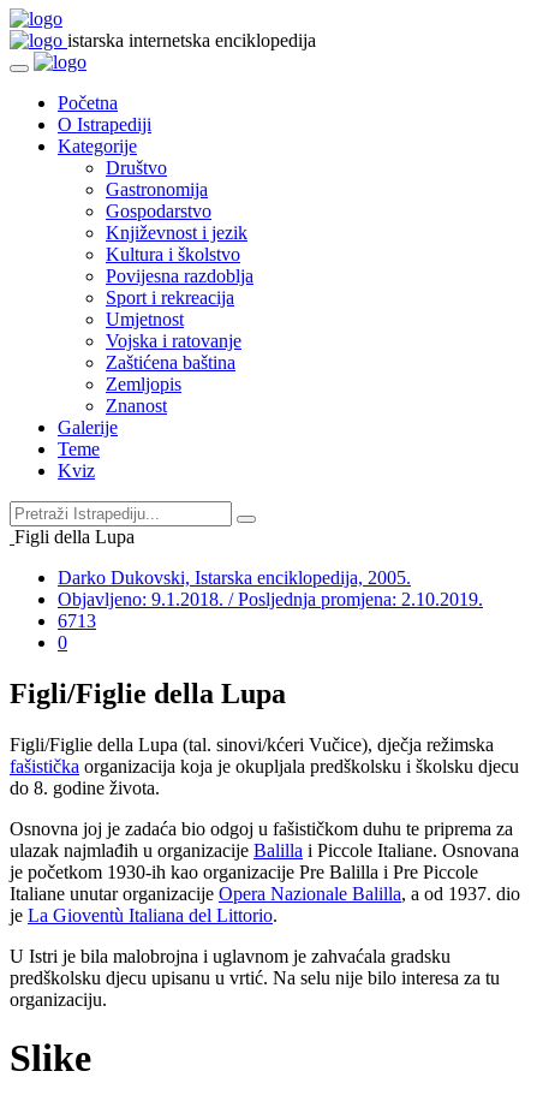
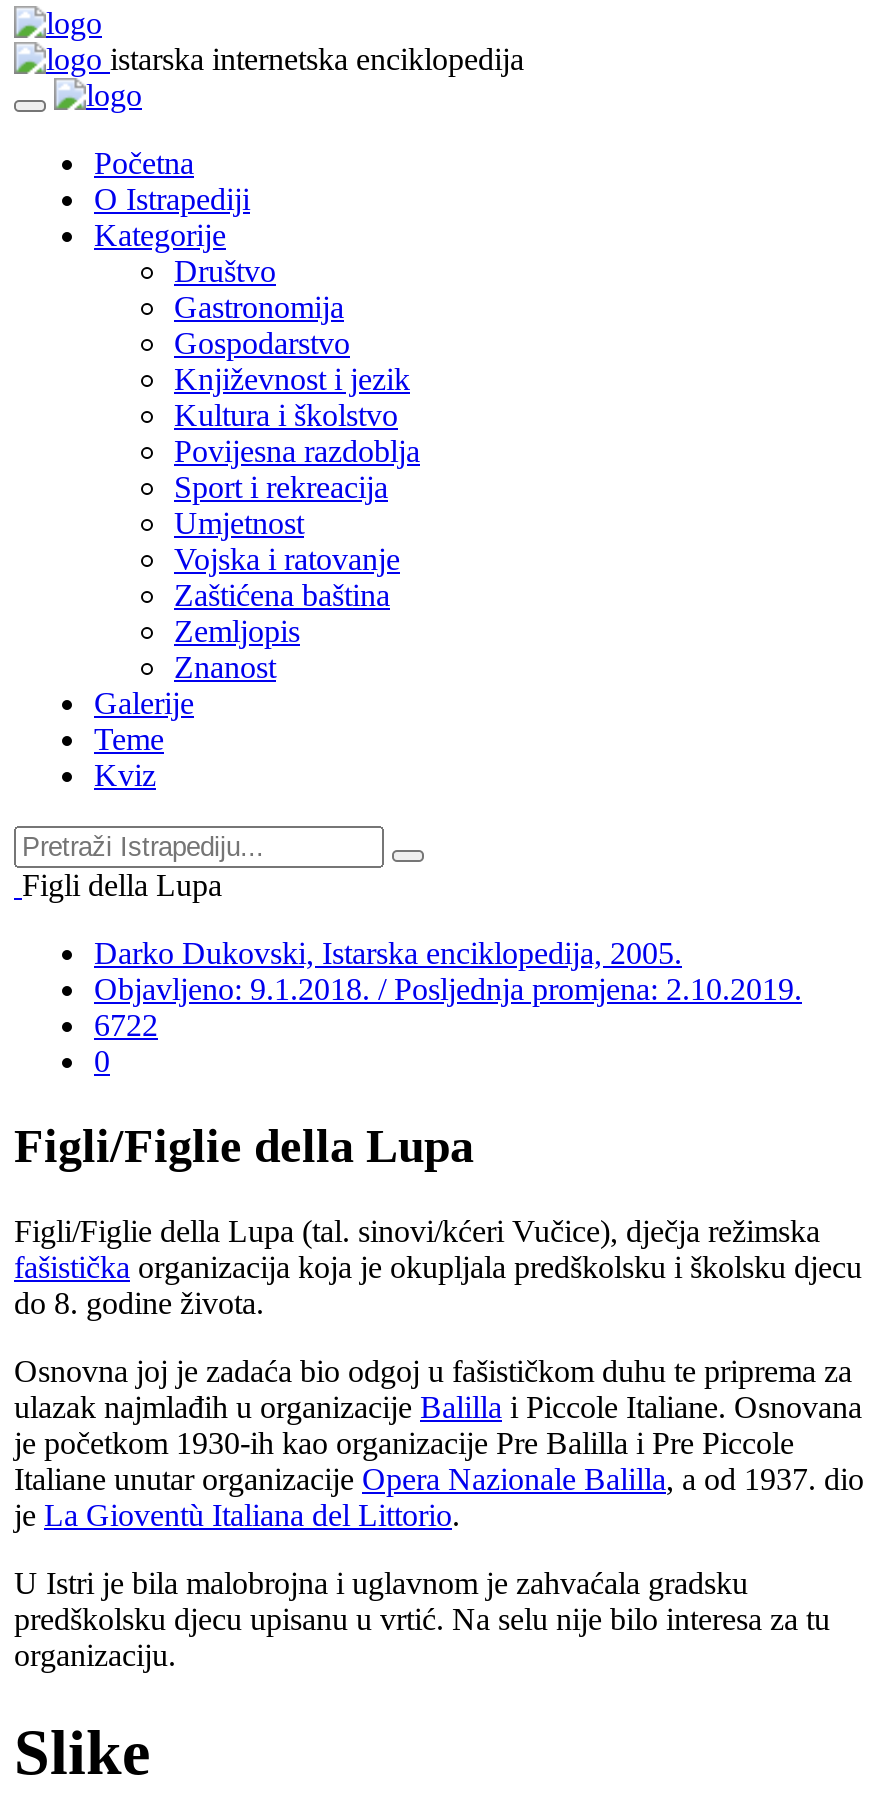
[58,611,96,631] 6713 -> [94,1008,158,1042] 6722

